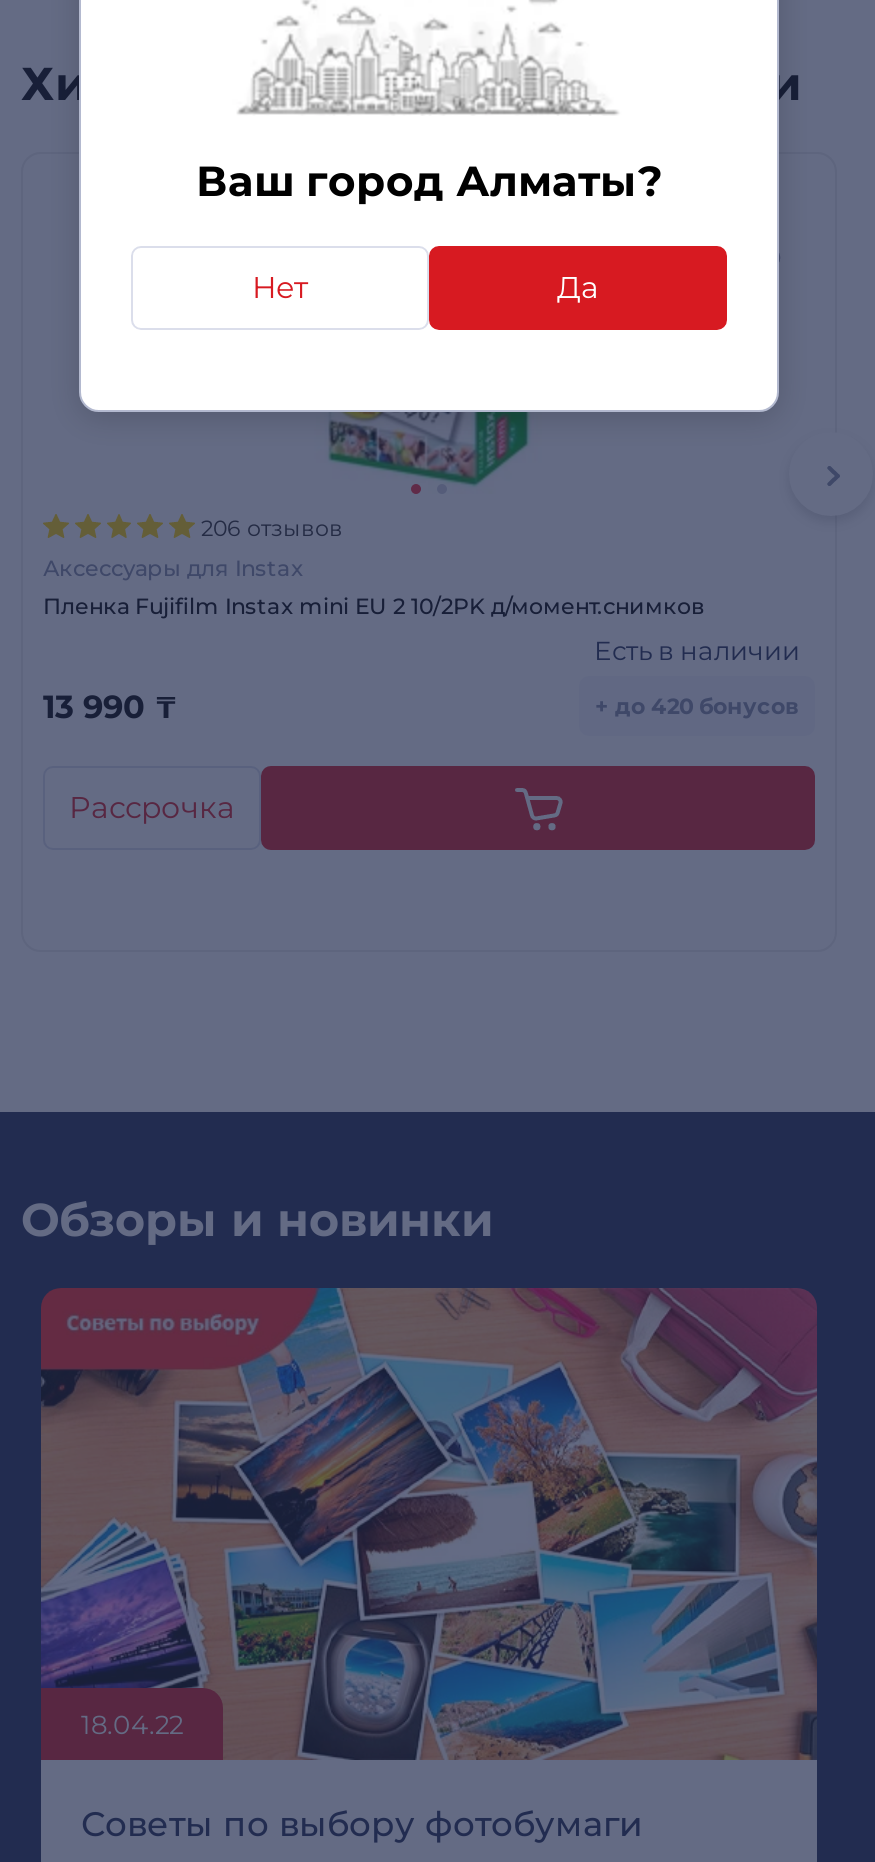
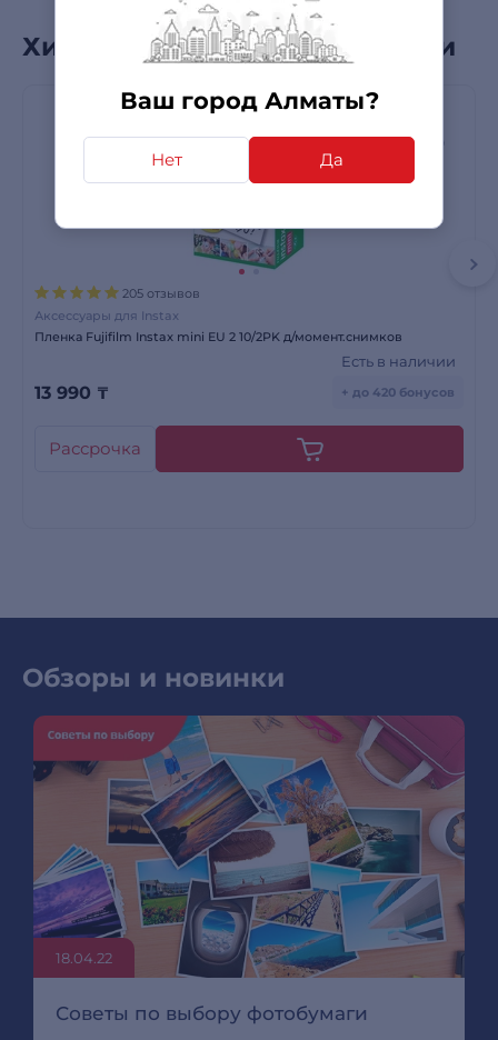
[201,514,343,542] 206 отзывов -> [122,286,200,301] 205 отзывов

